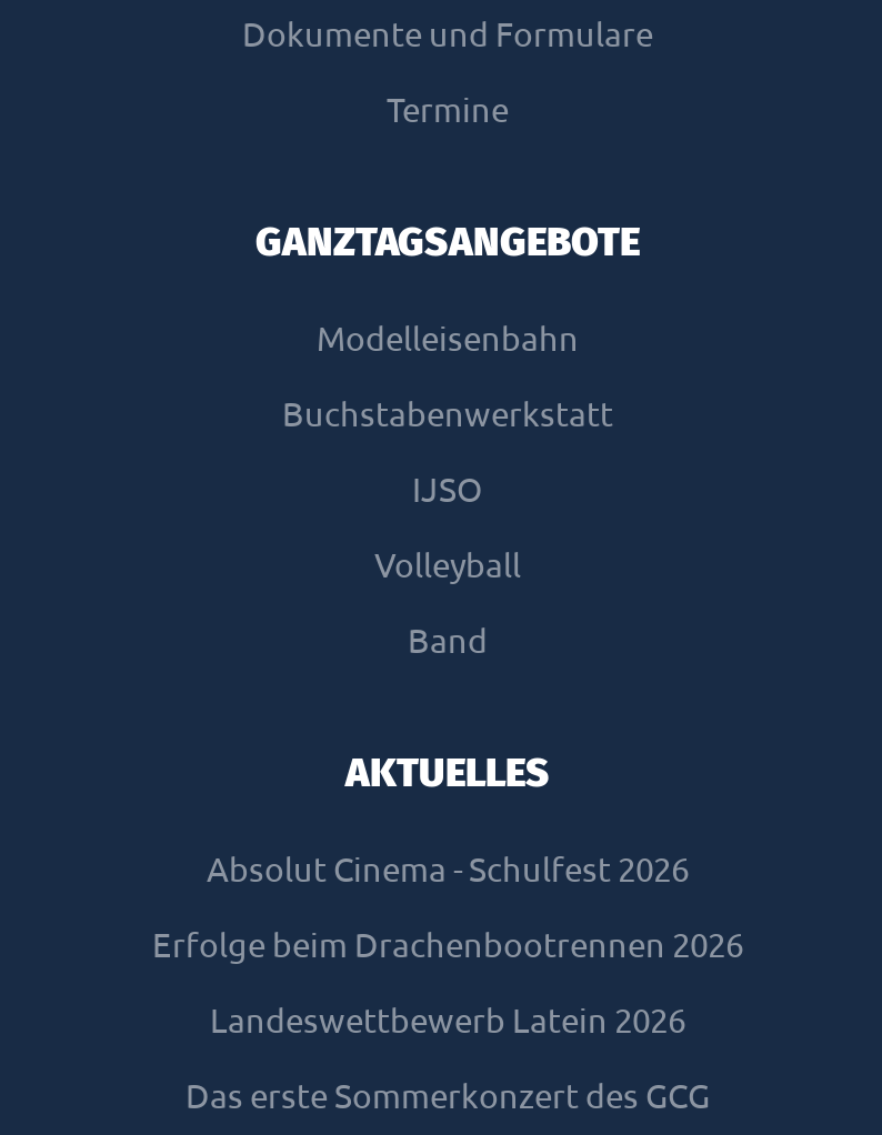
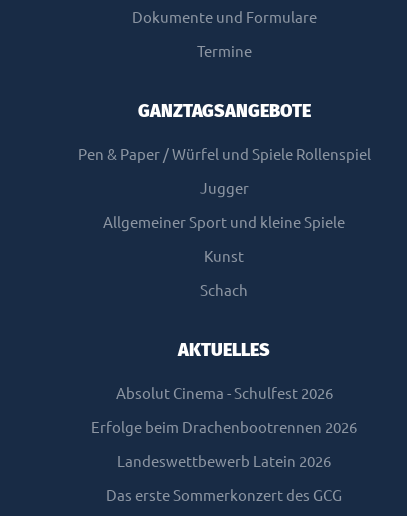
[317,320,579,358] Modelleisenbahn -> [77,146,370,163] Pen & Paper / Würfel und Spiele Rollenspiel
[282,395,613,433] Buchstabenwerkstatt -> [199,180,248,197] Jugger
[412,471,483,509] IJSO -> [103,214,345,231] Allgemeiner Sport und kleine Spiele
[374,546,521,584] Volleyball -> [204,248,244,265] Kunst
[408,622,488,660] Band -> [200,282,248,299] Schach

